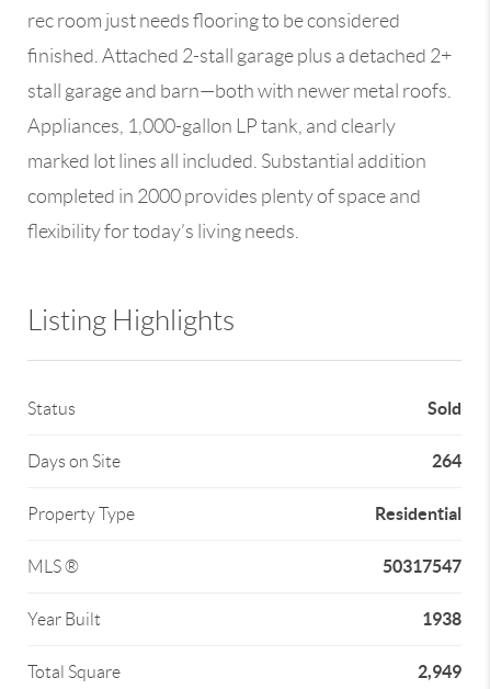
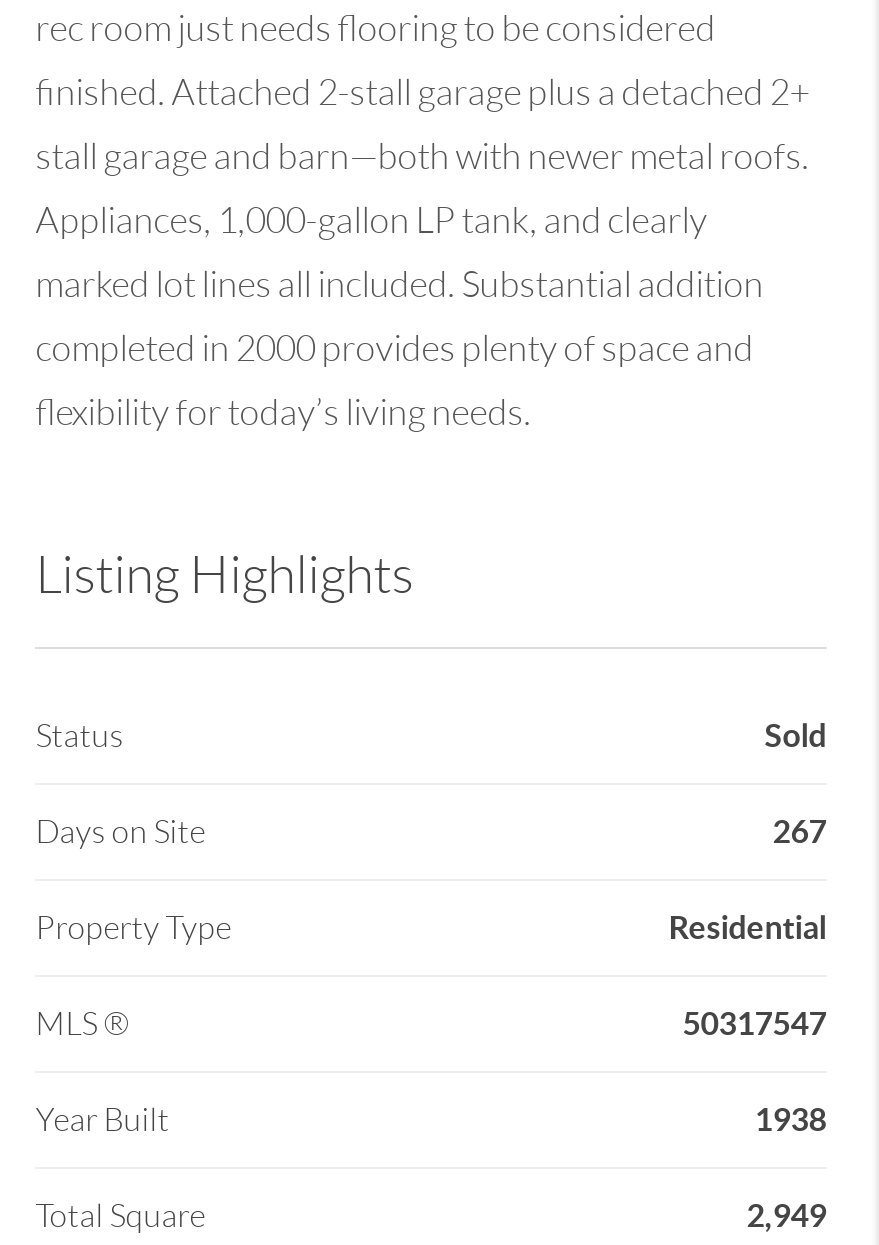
[432,451,461,471] 264 -> [773,813,827,849] 267

